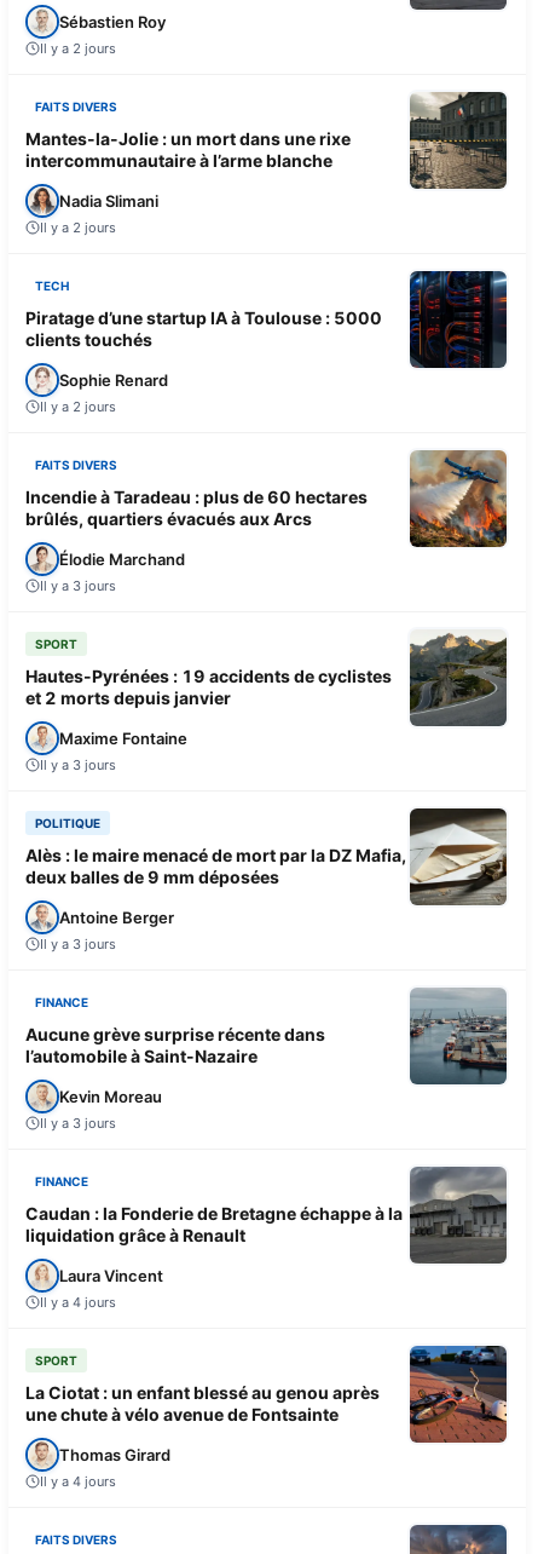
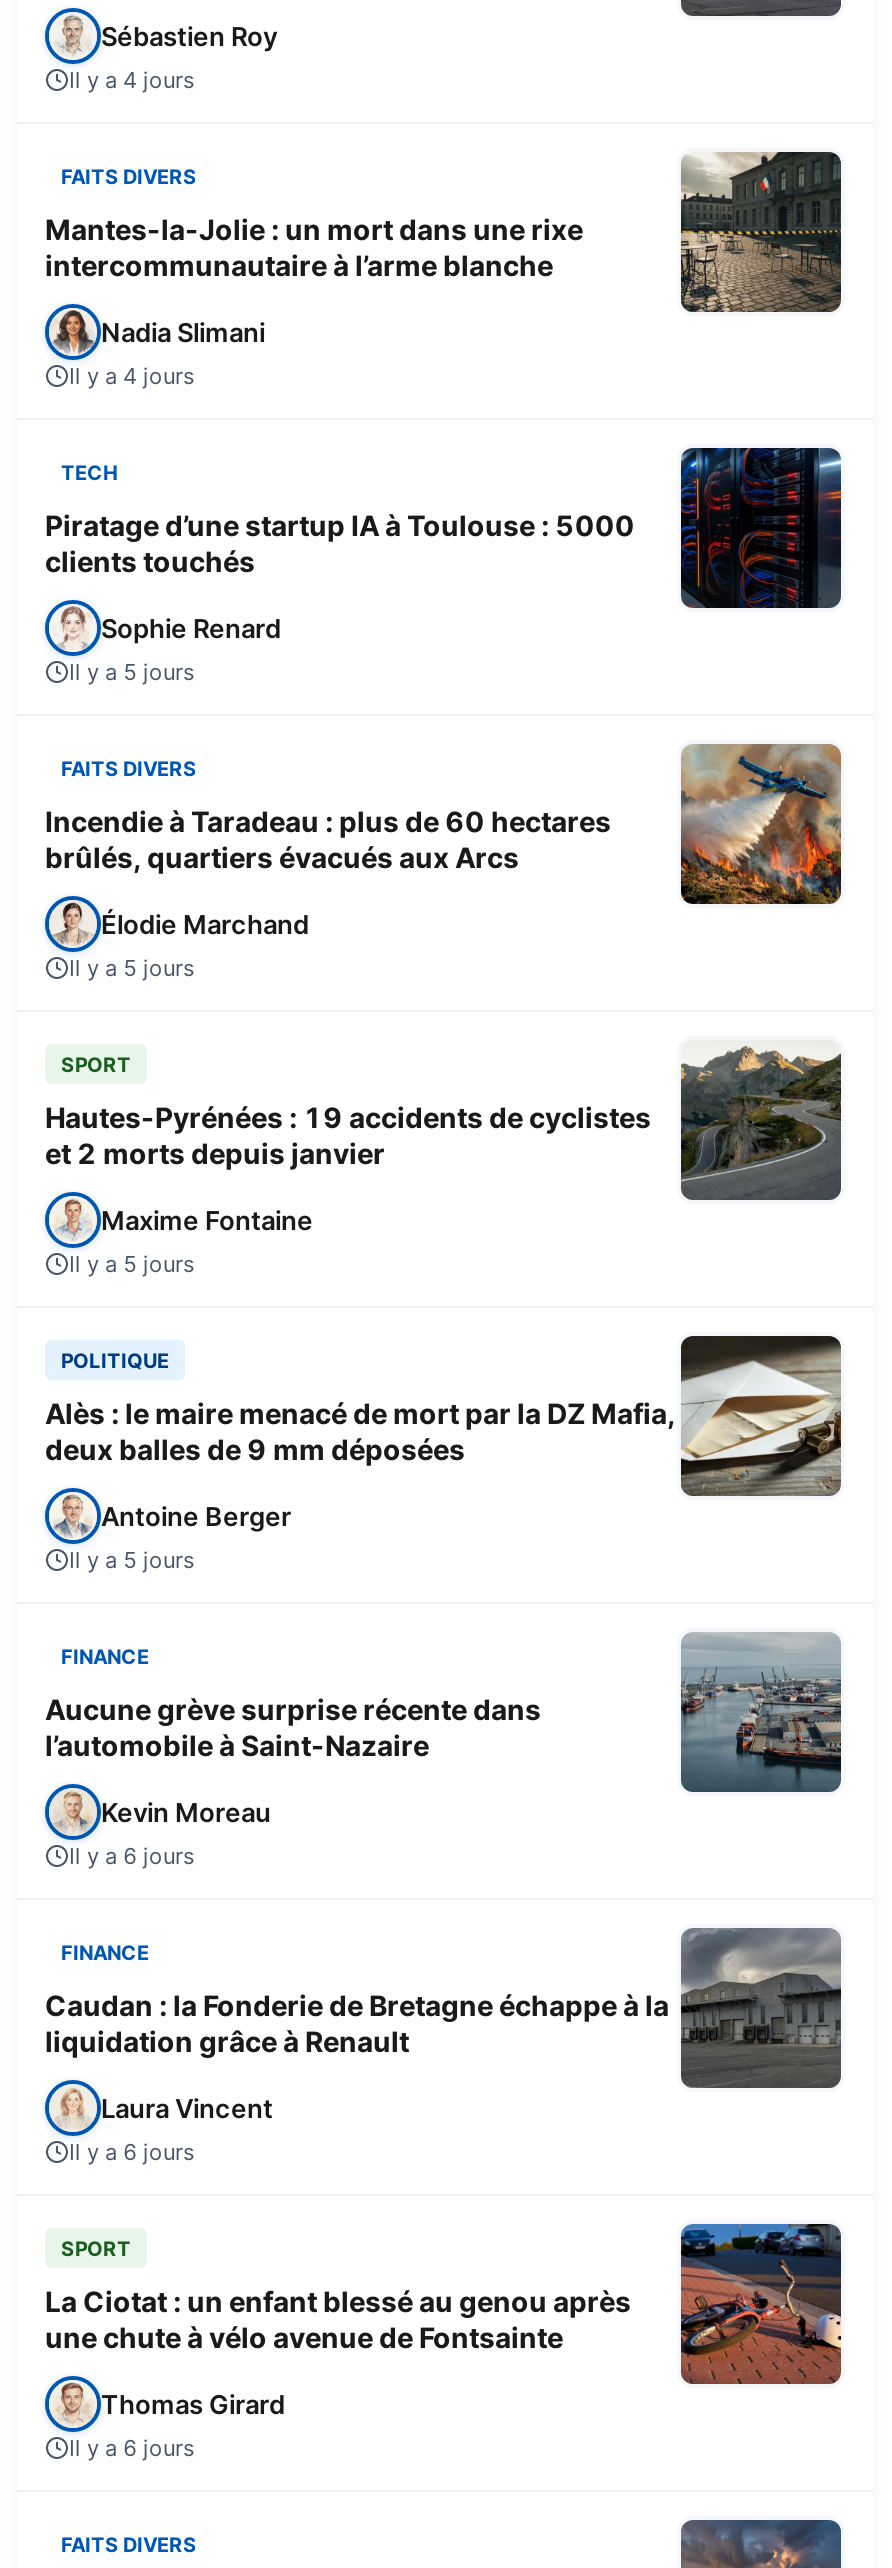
[40,39,116,56] Il y a 2 jours -> [69,65,195,93] Il y a 4 jours
[40,219,116,236] Il y a 2 jours -> [69,361,195,389] Il y a 4 jours
[40,398,116,415] Il y a 2 jours -> [69,657,195,685] Il y a 5 jours
[40,577,116,594] Il y a 3 jours -> [69,953,195,981] Il y a 5 jours
[40,756,116,773] Il y a 3 jours -> [69,1249,195,1277] Il y a 5 jours
[40,935,116,952] Il y a 3 jours -> [69,1545,195,1573] Il y a 5 jours
[40,1114,116,1131] Il y a 3 jours -> [69,1841,195,1869] Il y a 6 jours
[40,1293,116,1310] Il y a 4 jours -> [69,2137,195,2165] Il y a 6 jours
[40,1472,116,1489] Il y a 4 jours -> [69,2433,195,2461] Il y a 6 jours

